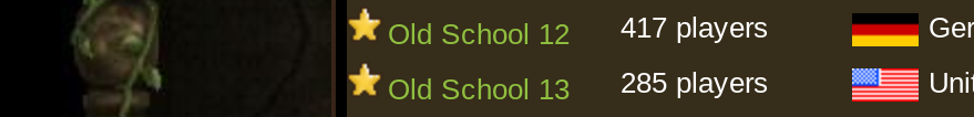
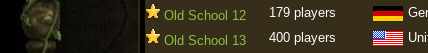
[388,11,769,51] Old School 12 417 players -> [163,5,335,23] Old School 12 179 players
[388,66,769,106] Old School 13 285 players -> [163,30,335,48] Old School 13 400 players

